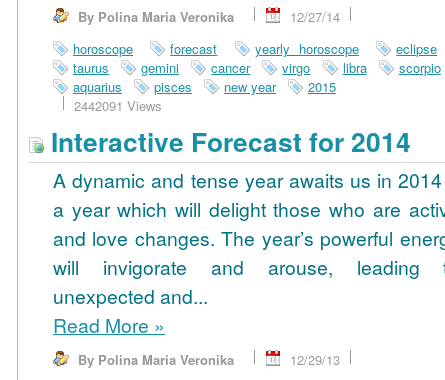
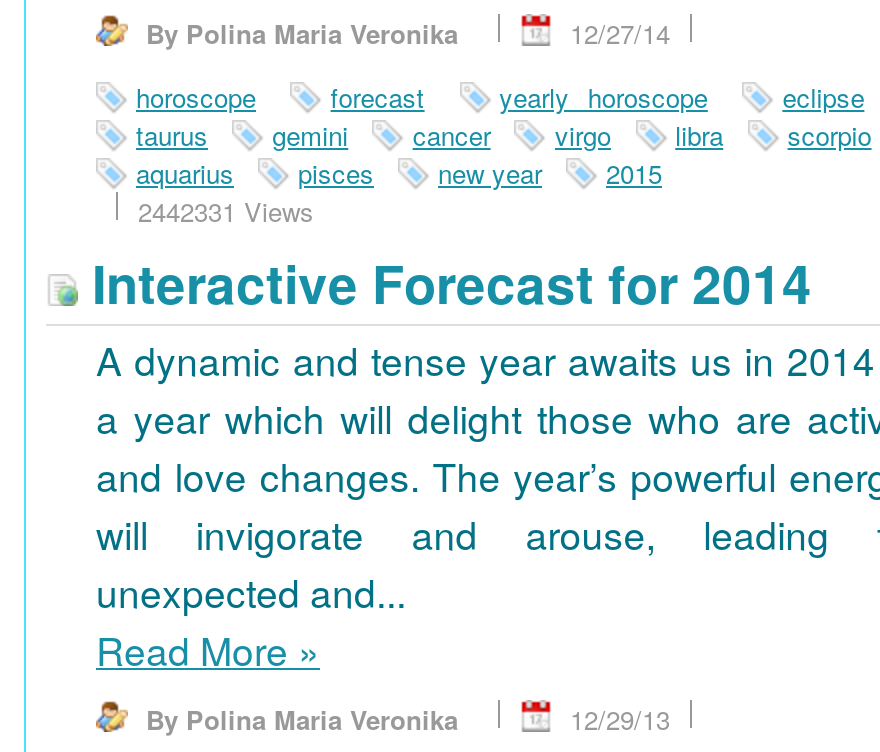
[74,96,162,115] 2442091 Views -> [138,193,314,231] 2442331 Views

